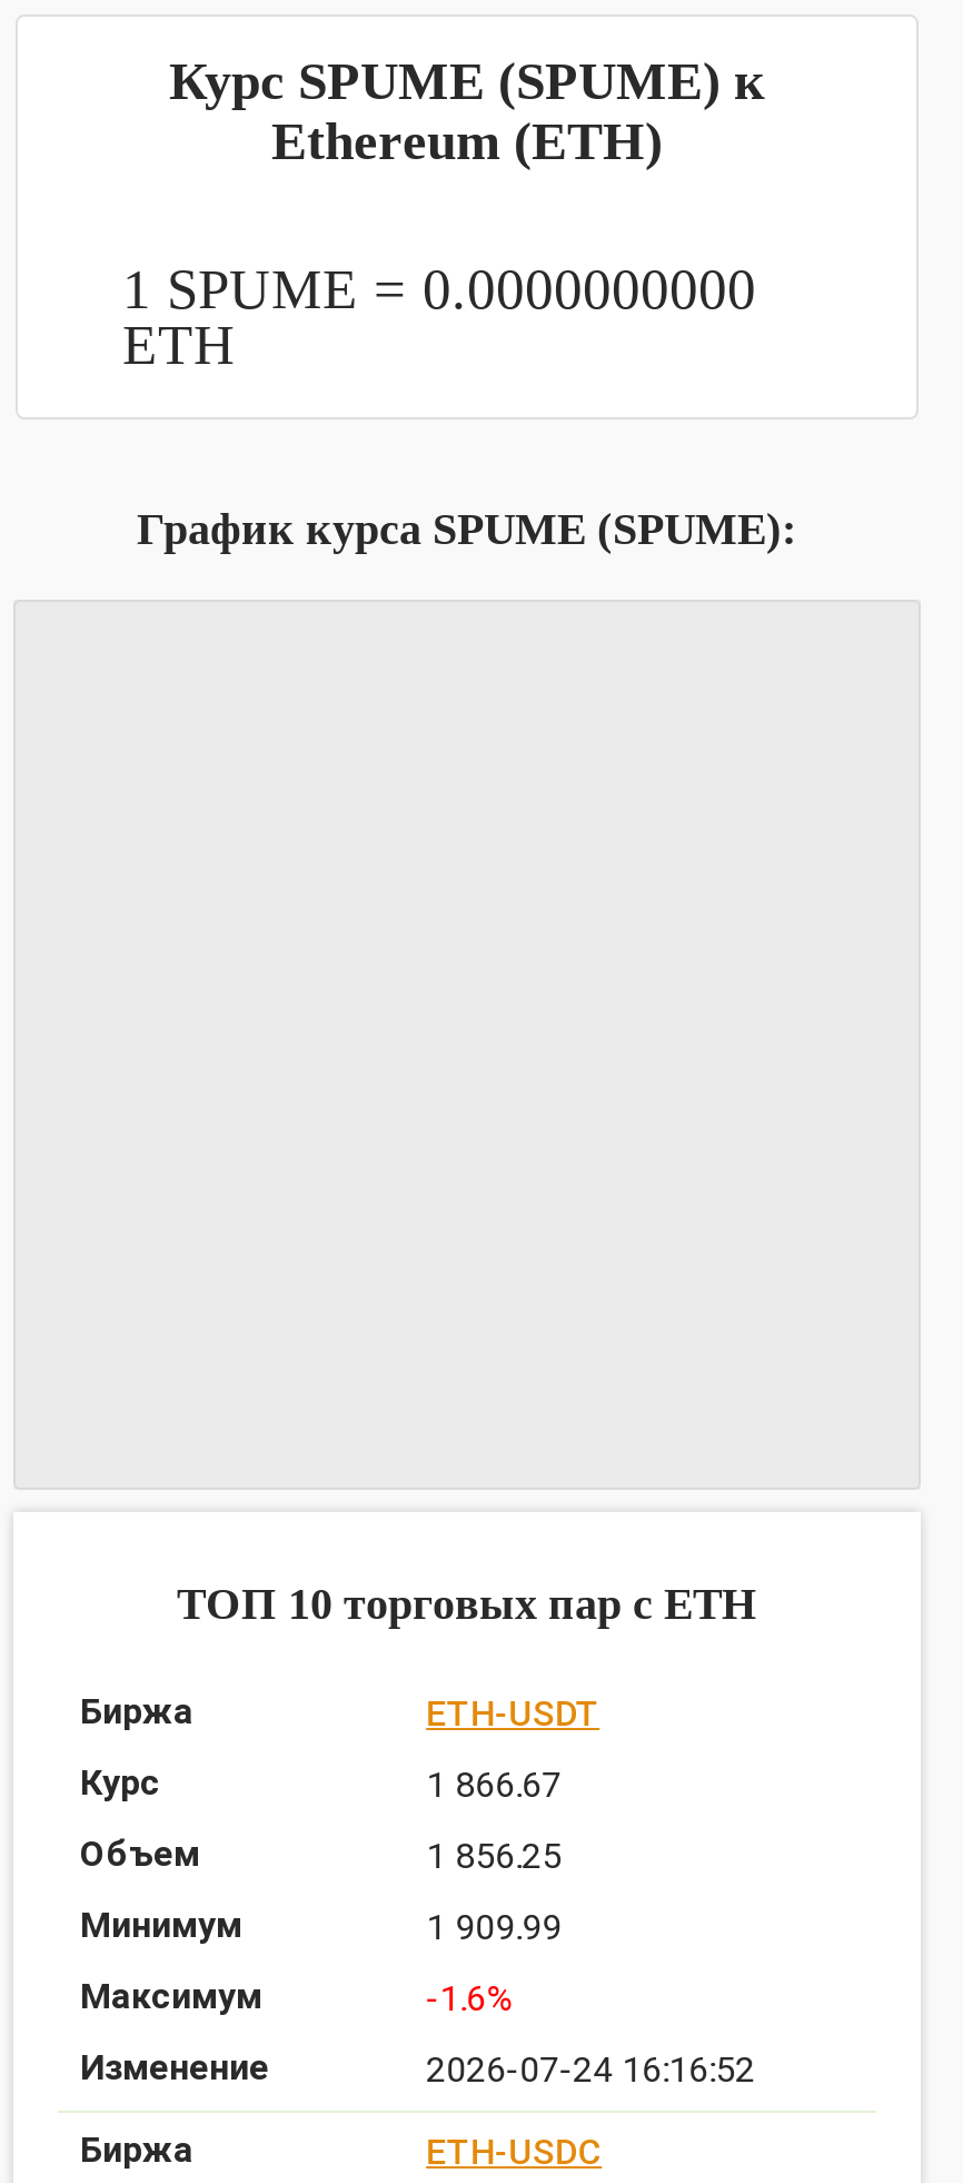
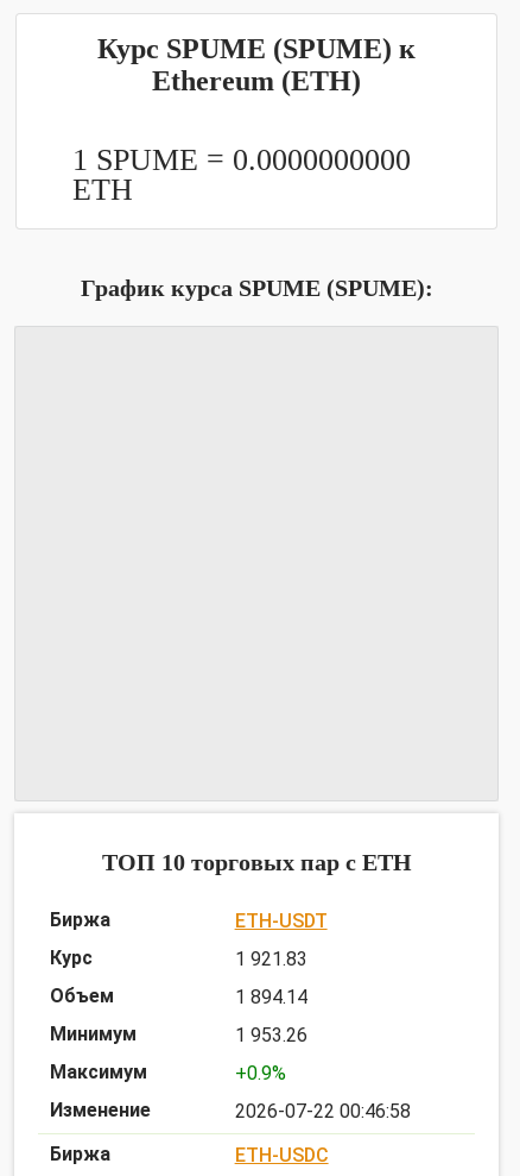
[426,1764,562,1806] 1 866.67 -> [235,948,307,970] 1 921.83
[426,1835,562,1877] 1 856.25 -> [235,986,307,1008] 1 894.14
[426,1906,562,1948] 1 909.99 -> [235,1024,307,1046] 1 953.26
[426,1977,513,2019] -1.6% -> [235,1062,286,1084] +0.9%
[426,2048,755,2091] 2026-07-24 16:16:52 -> [235,1100,410,1122] 2026-07-22 00:46:58

